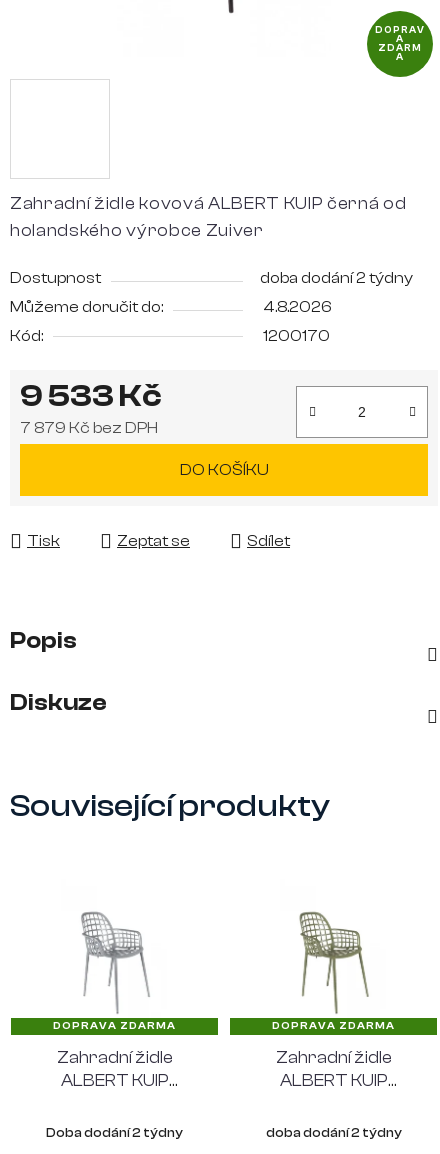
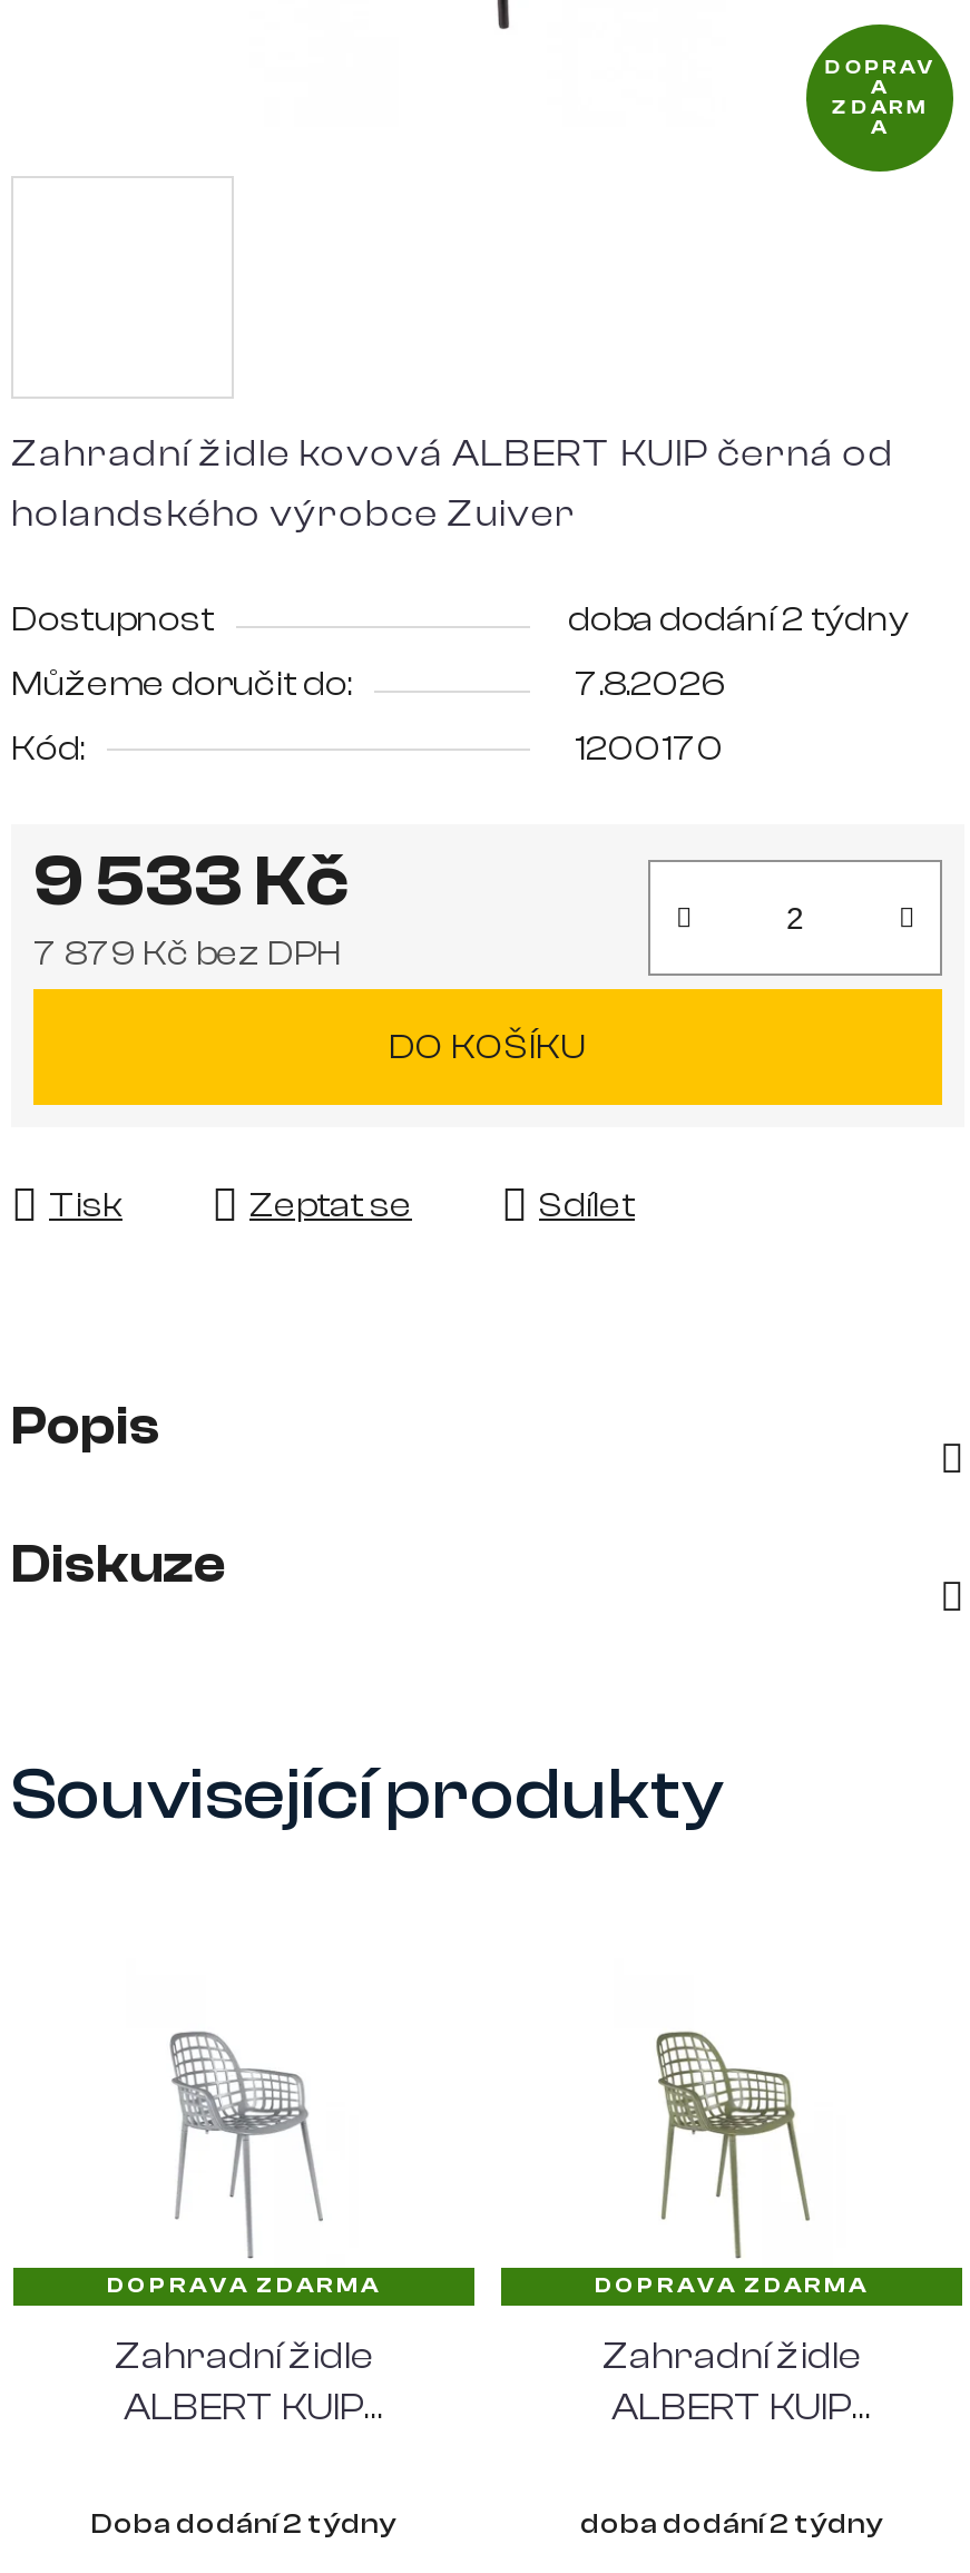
[263,298,332,316] 4.8.2026 -> [575,664,726,704] 7.8.2026

